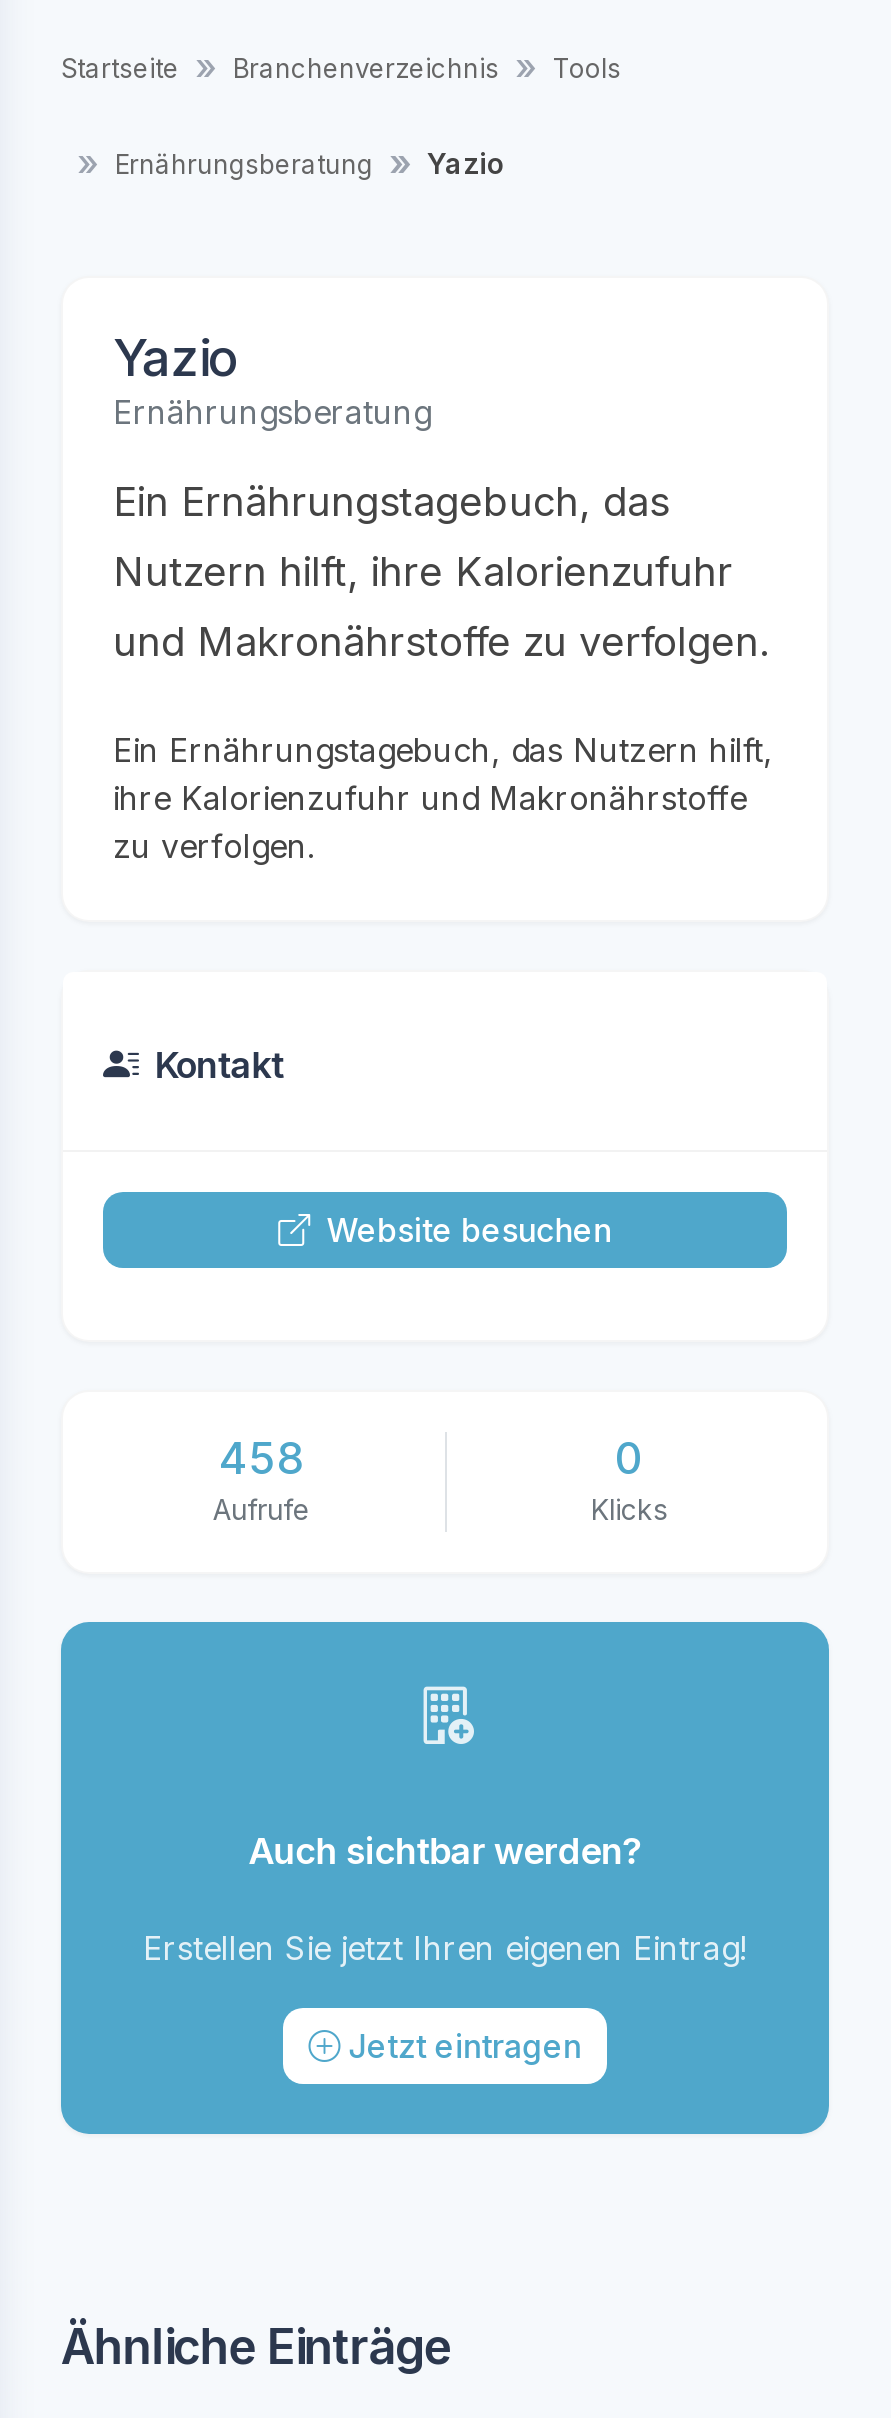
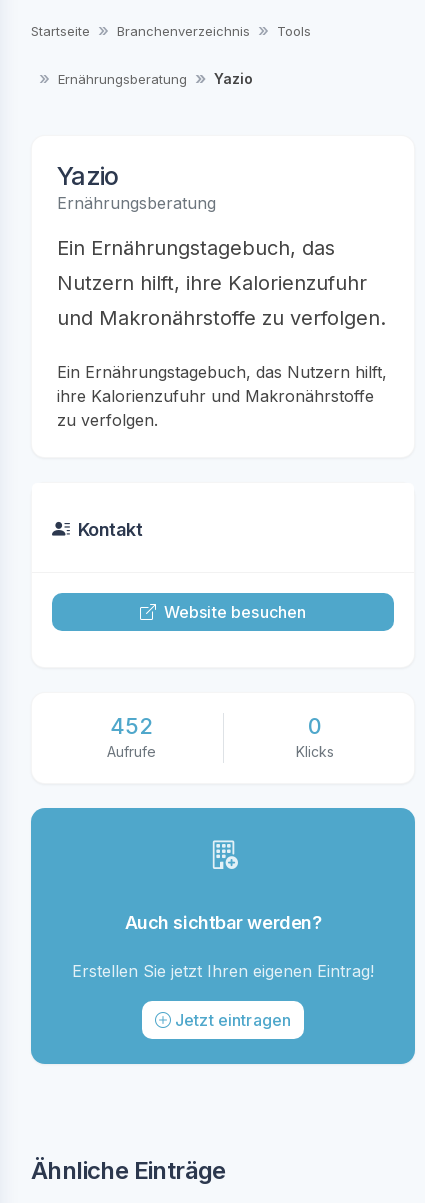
[219,1432,305,1484] 458 -> [110,713,153,739] 452

